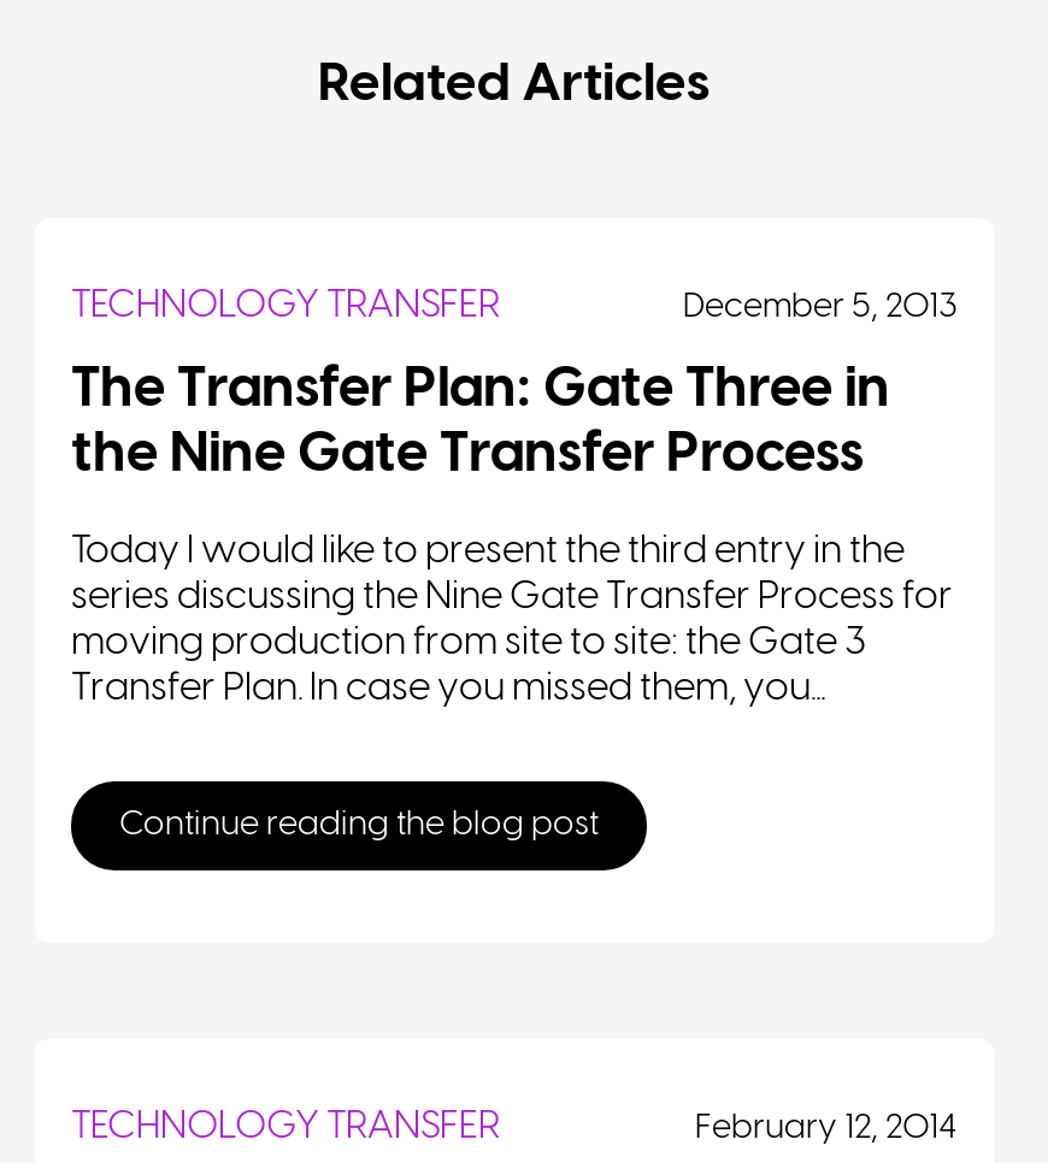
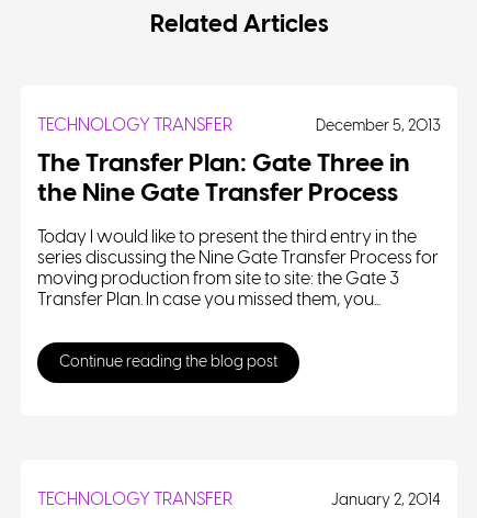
[695,1111,958,1147] February 12, 2014 -> [331,493,441,509] January 2, 2014

